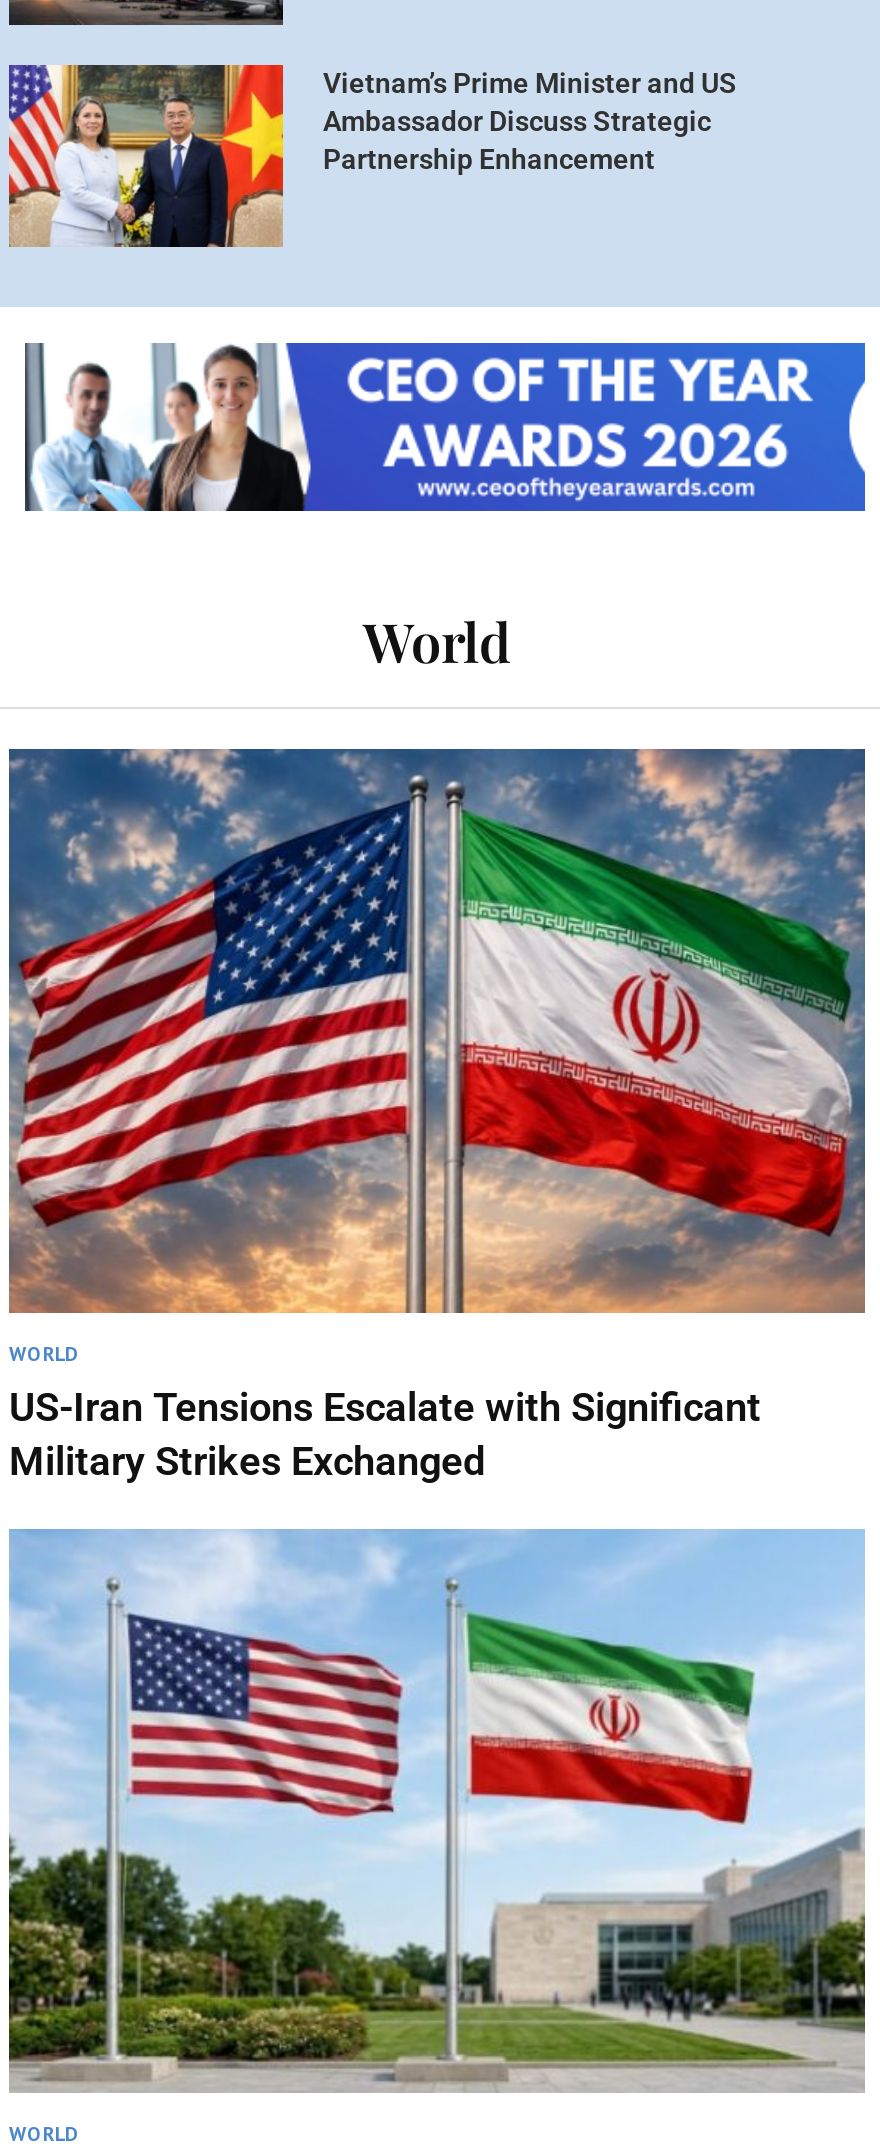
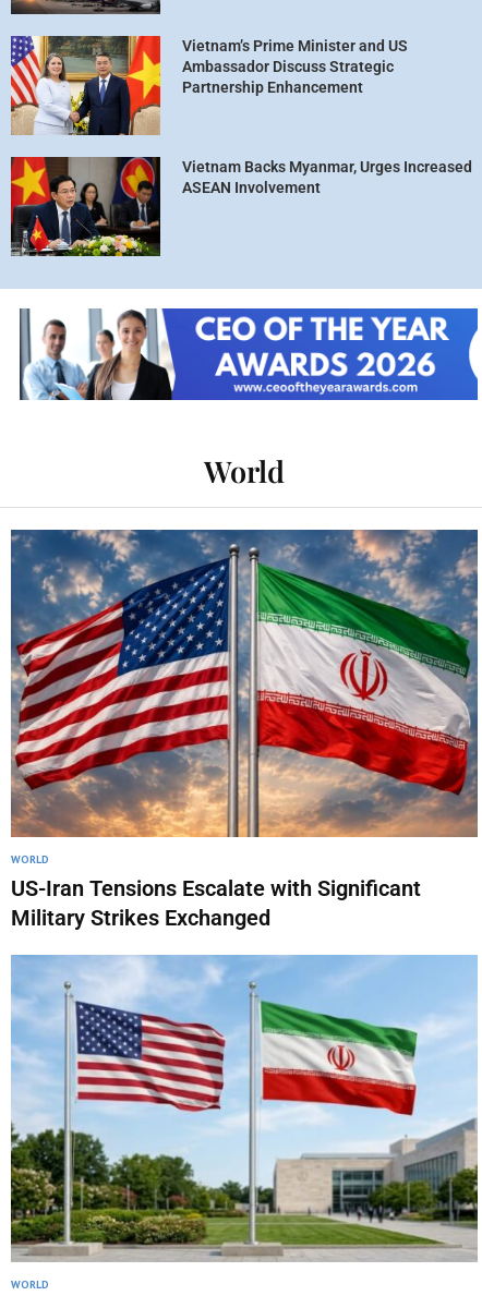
none -> [10,156,472,257] [image] | Vietnam Backs Myanmar, Urges Increased | ASEAN Involvement

